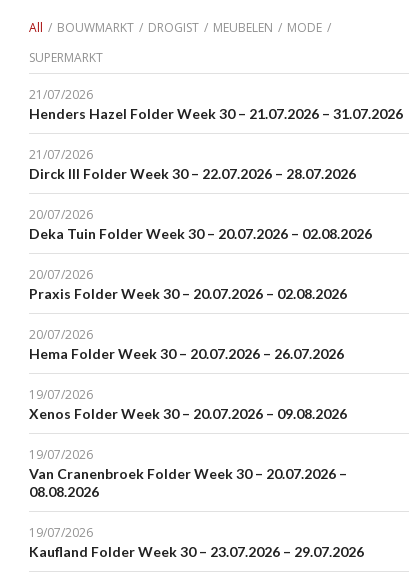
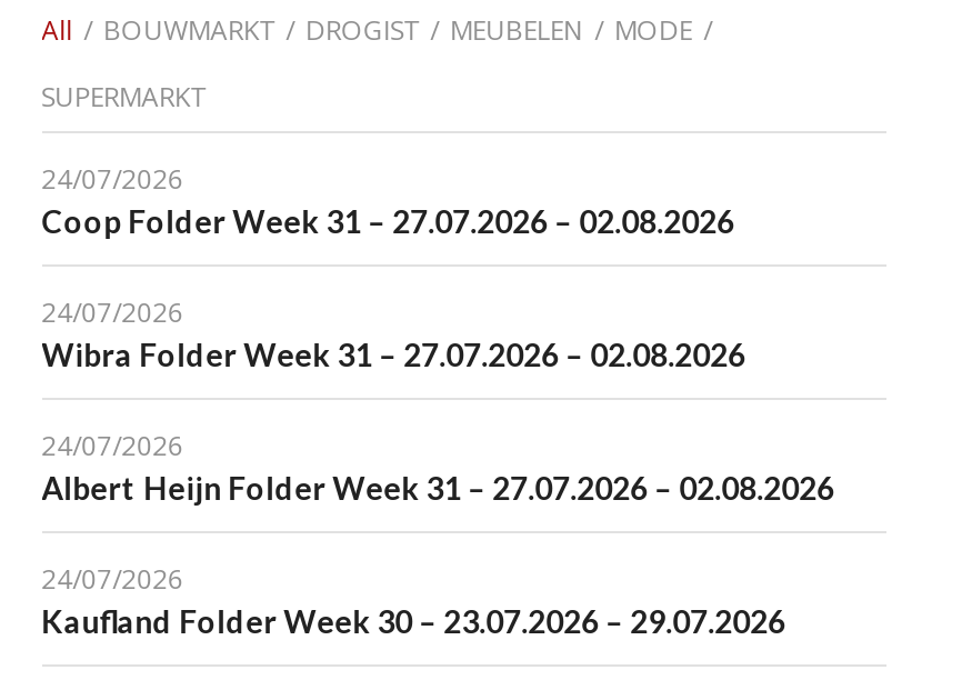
[29,85,403,540] 21/07/2026 | Henders Hazel Folder Week 30 – 21.07.2026 – 31.07.2026 | 21/07/2026 | Dirck III Folder Week 30 – 22.07.2026 – 28.07.2026 | 20/07/2026 | Deka Tuin Folder Week 30 – 20.07.2026 – 02.08.2026 | 20/07/2026 | Praxis Folder Week 30 – 20.07.2026 – 02.08.2026 | 20/07/2026 | Hema Folder Week 30 – 20.07.2026 – 26.07.2026 | 19/07/2026 | Xenos Folder Week 30 – 20.07.2026 – 09.08.2026 | 19/07/2026 | Van Cranenbroek Folder Week 30 – 20.07.2026 – | 08.08.2026 | 19/07/2026 -> [41,159,834,597] 24/07/2026 | Coop Folder Week 31 – 27.07.2026 – 02.08.2026 | 24/07/2026 | Wibra Folder Week 31 – 27.07.2026 – 02.08.2026 | 24/07/2026 | Albert Heijn Folder Week 31 – 27.07.2026 – 02.08.2026 | 24/07/2026

